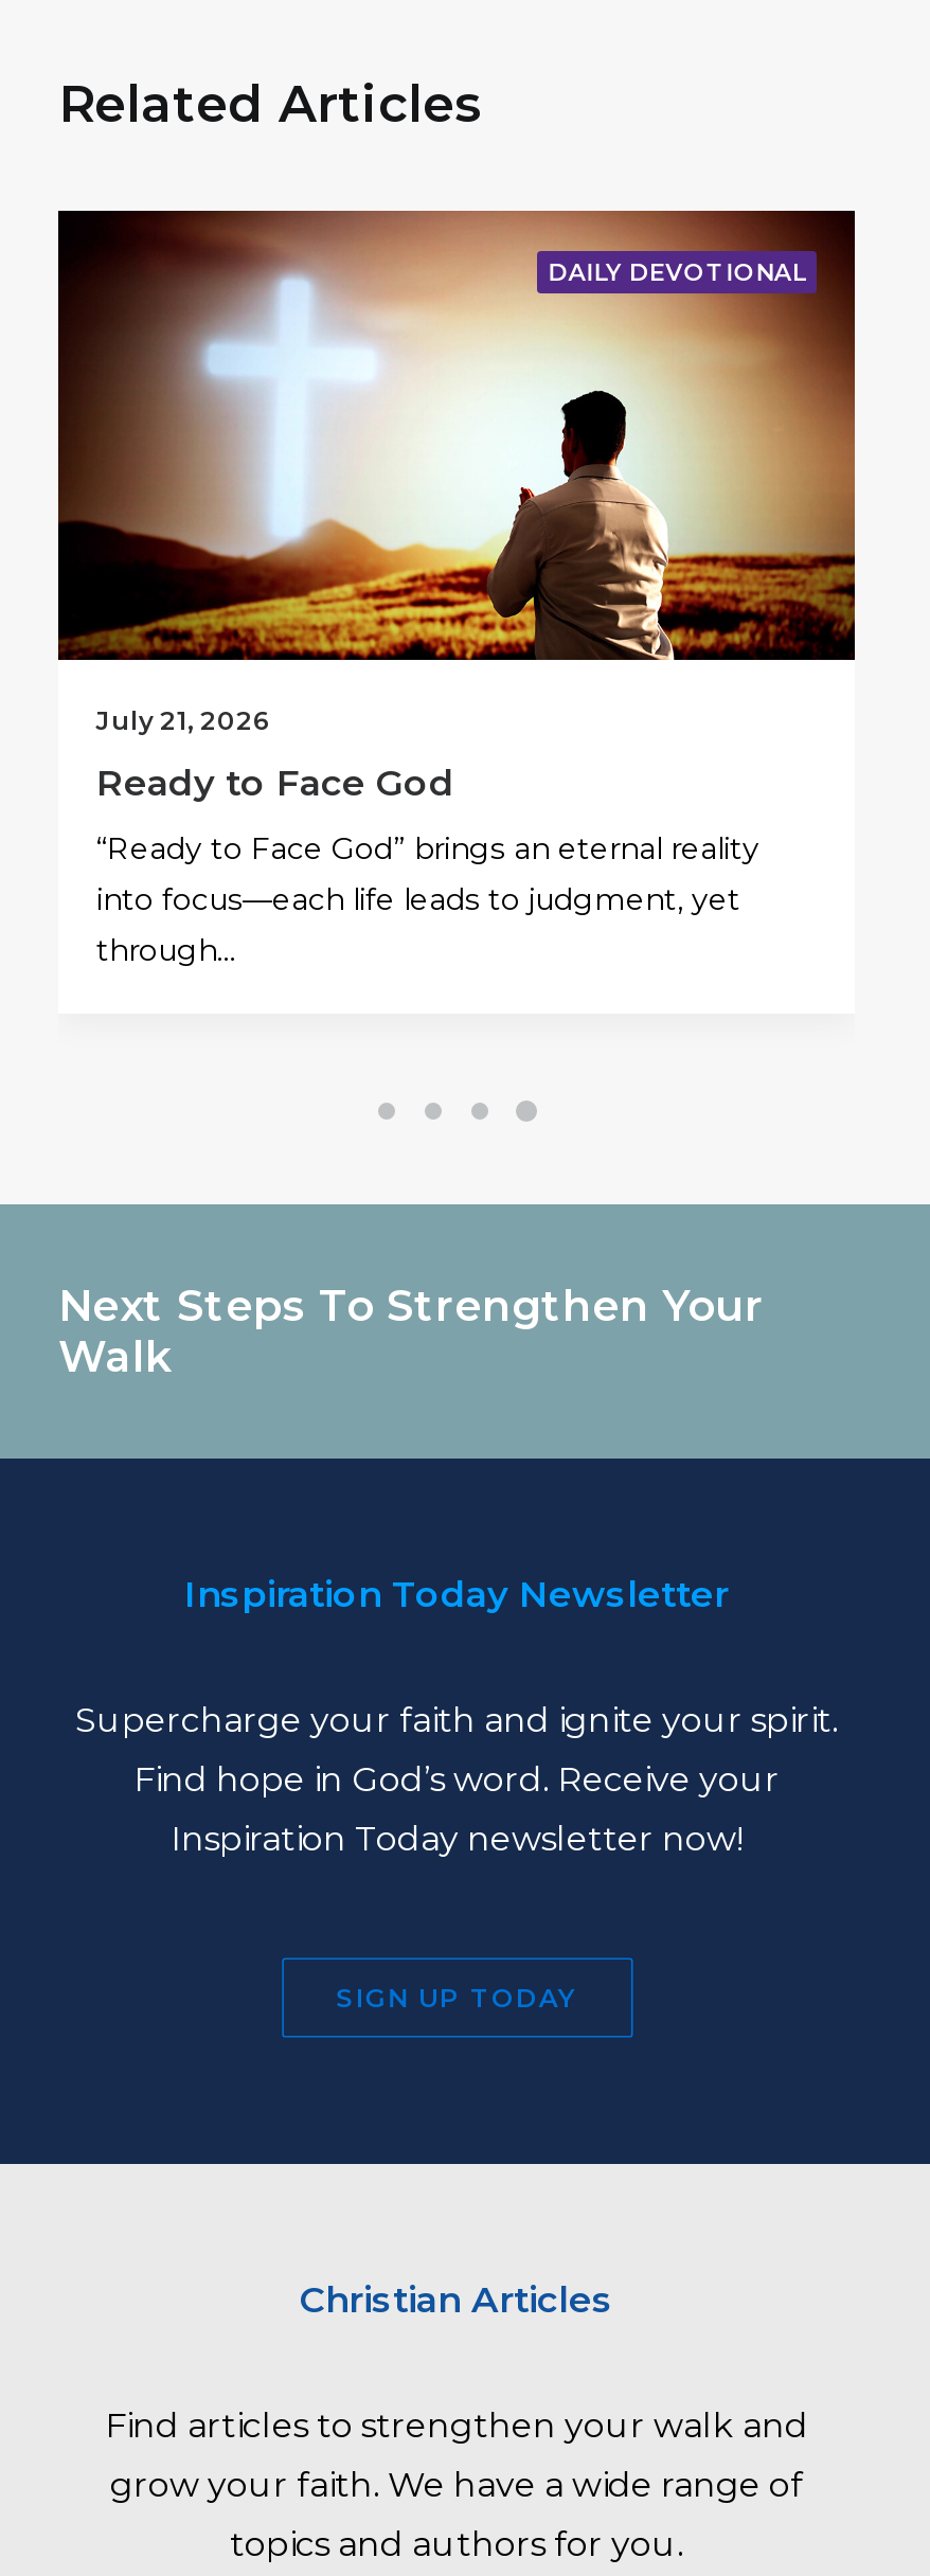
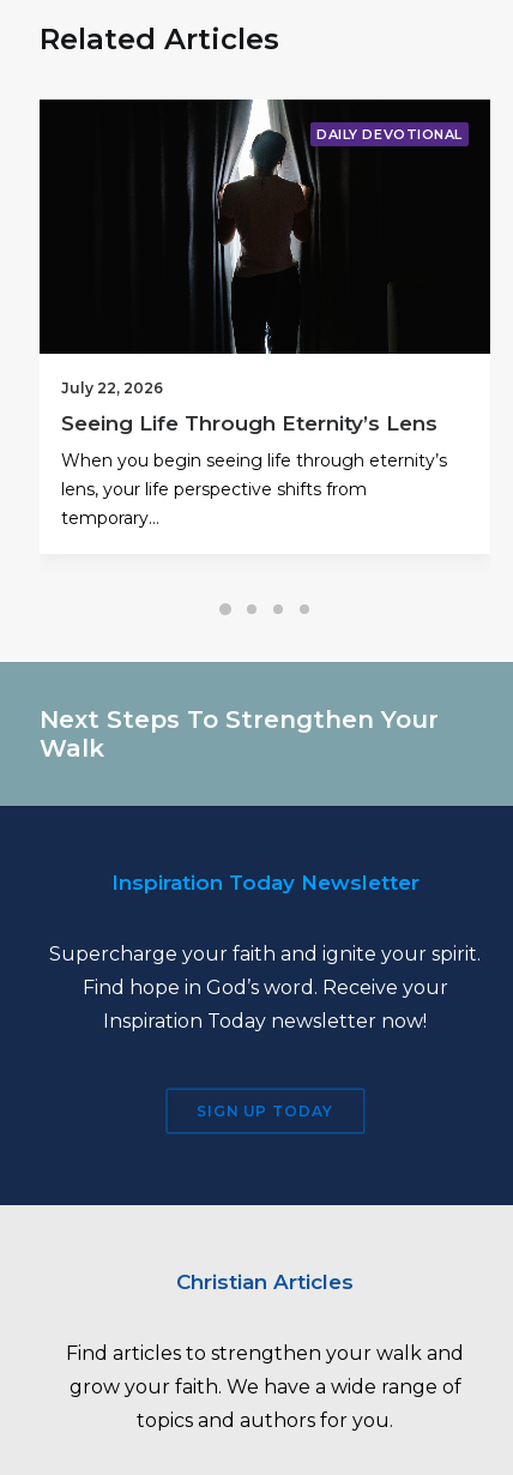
[58,209,857,736] [image] | July 21, 2026 -> [40,98,491,397] [image] | July 22, 2026
[96,761,454,803] Ready to Face God -> [61,411,437,435] Seeing Life Through Eternity’s Lens
[96,829,759,969] “Ready to Face God” brings an eternal reality | into focus—each life leads to judgment, yet | through… -> [61,449,447,528] When you begin seeing life through eternity’s | lens, your life perspective shifts from | temporary…

